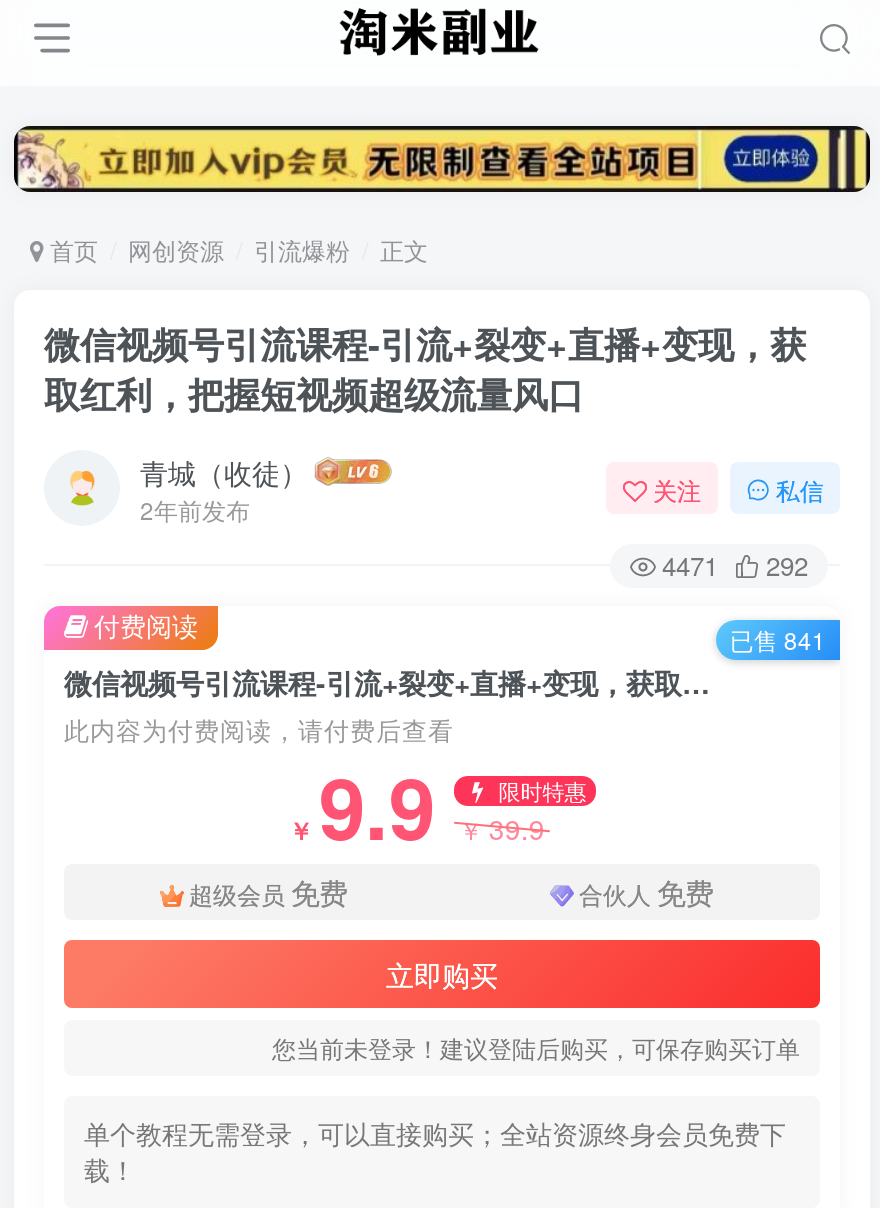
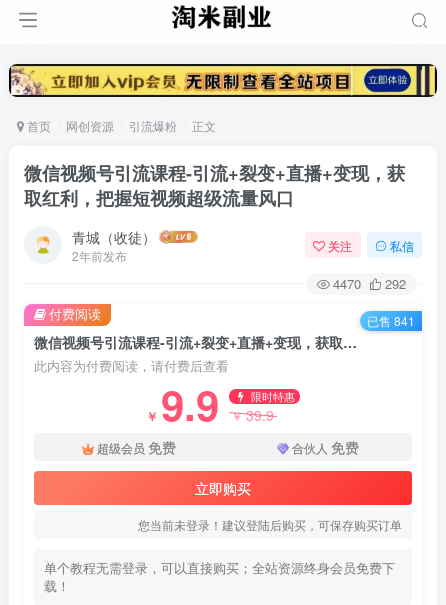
[662,546,808,584] 4471 292 -> [333,274,406,293] 4470 292

